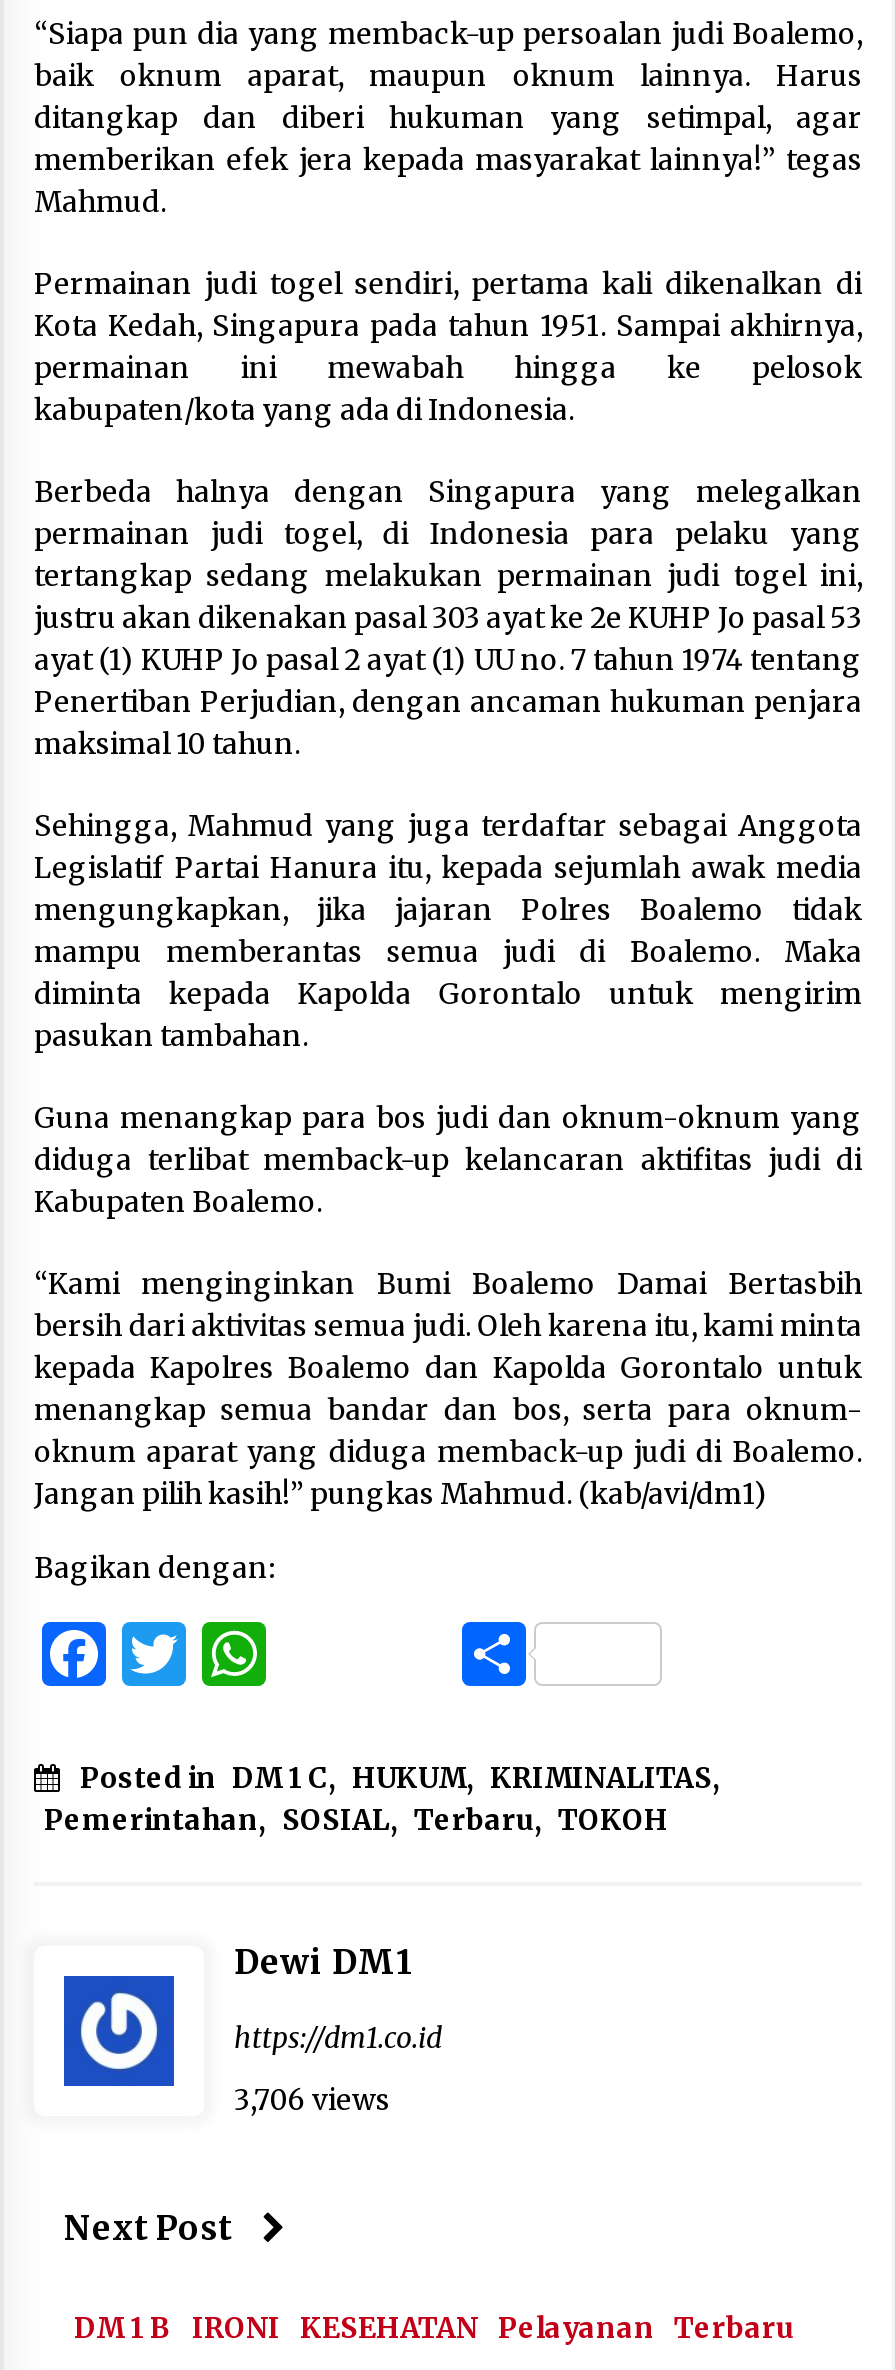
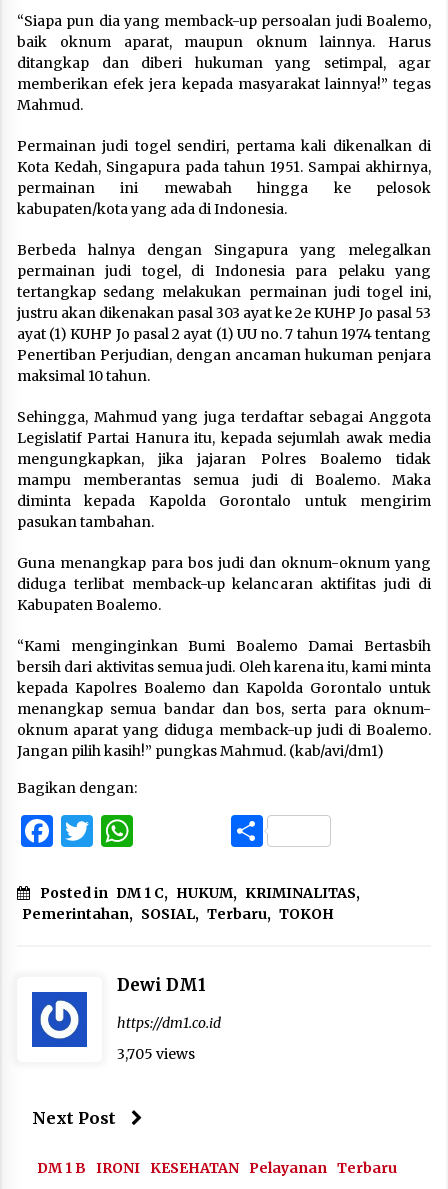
[234,2082,390,2118] 3,706 views -> [117,1045,195,1063] 3,705 views

